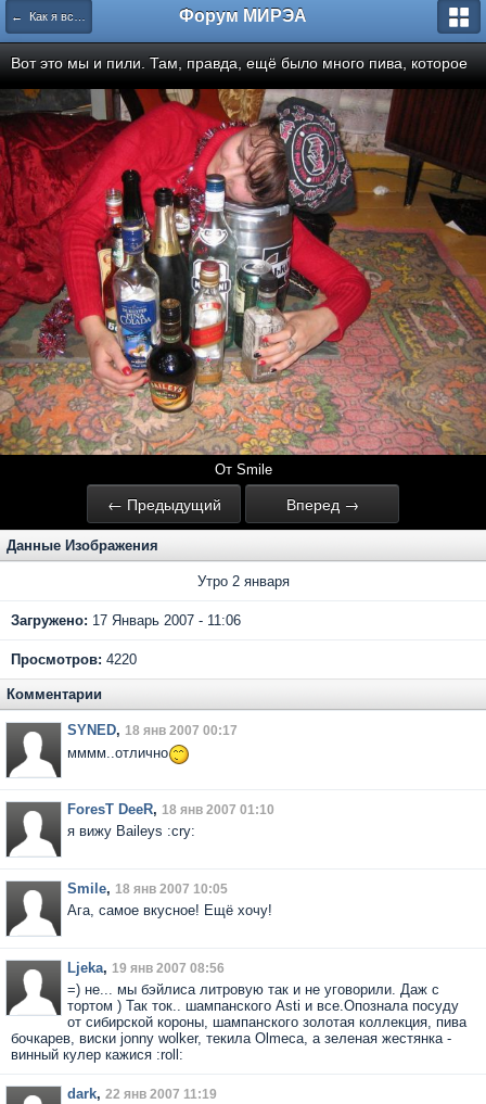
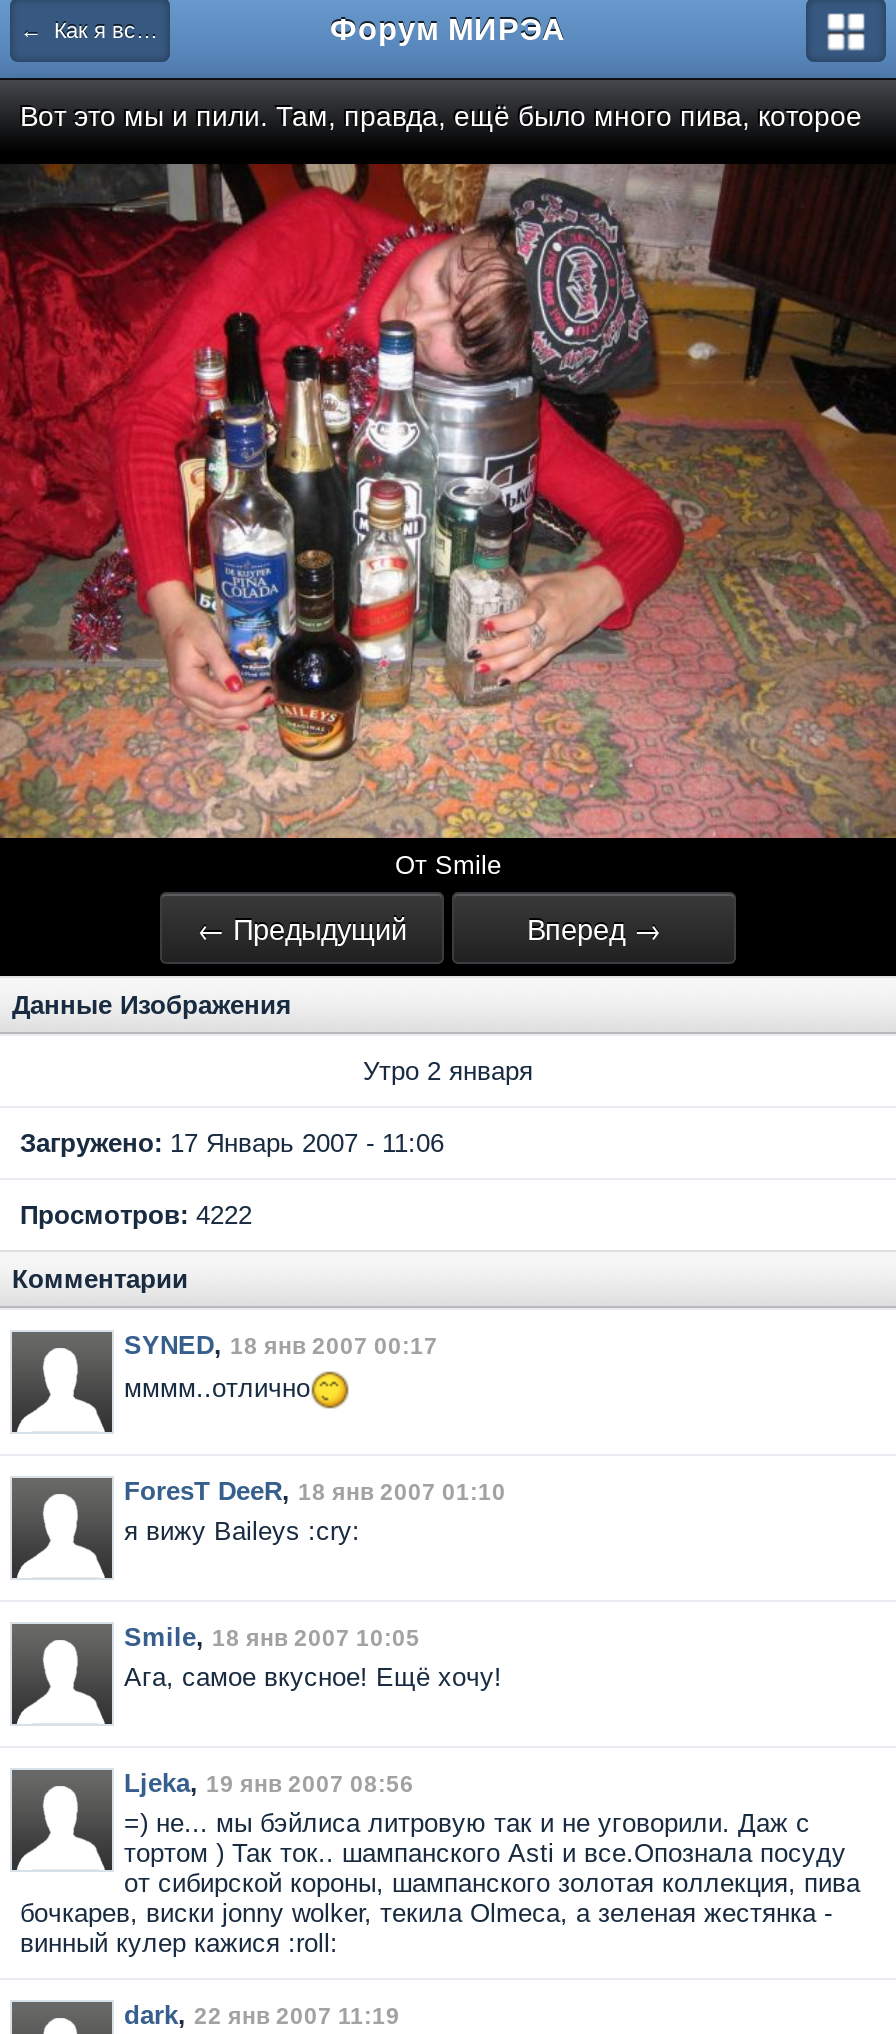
[11,651,137,667] Просмотров: 4220 -> [20,1199,252,1229] Просмотров: 4222

